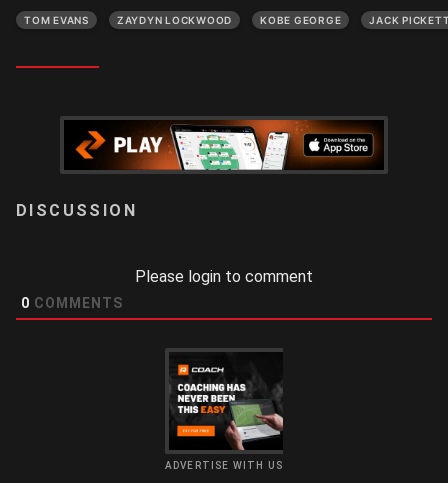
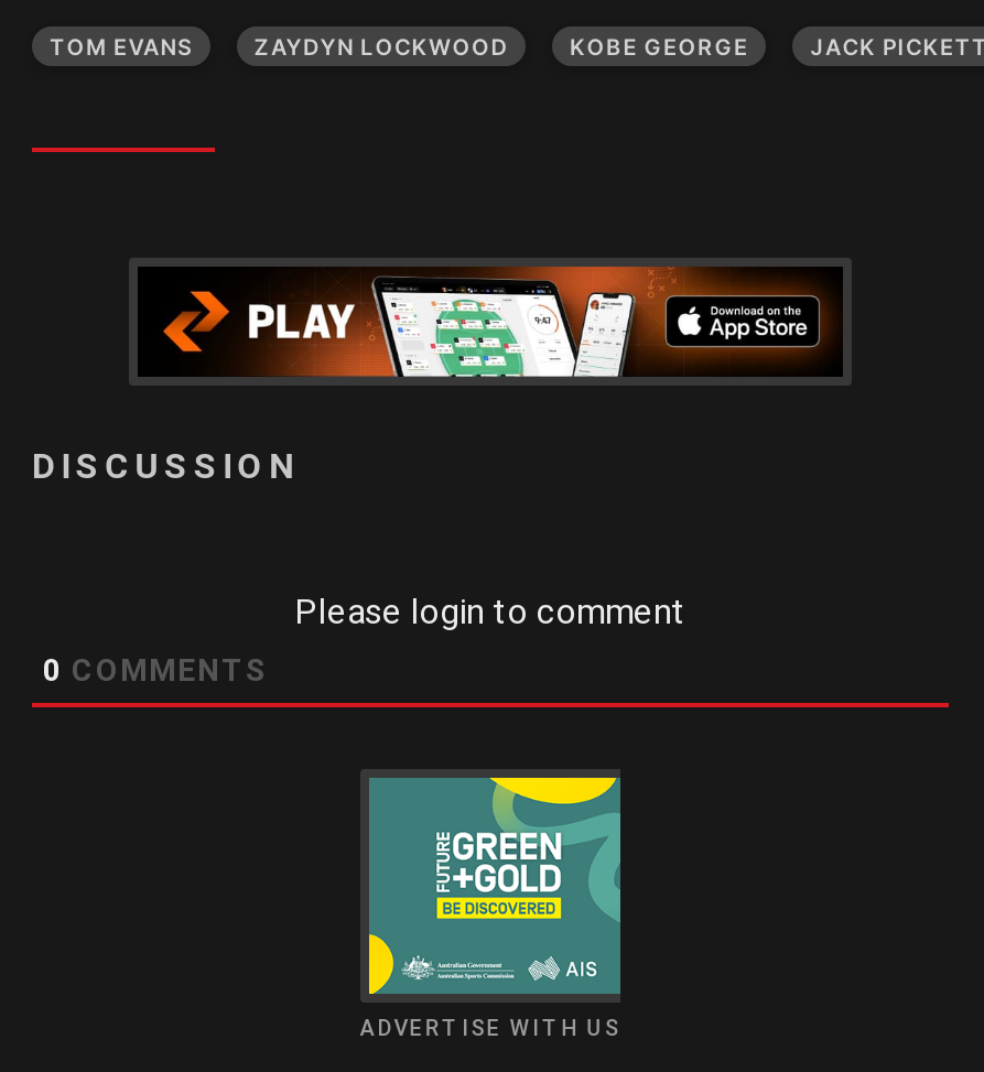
[168,352,284,451] [image] -> [367,776,623,996] [image]

